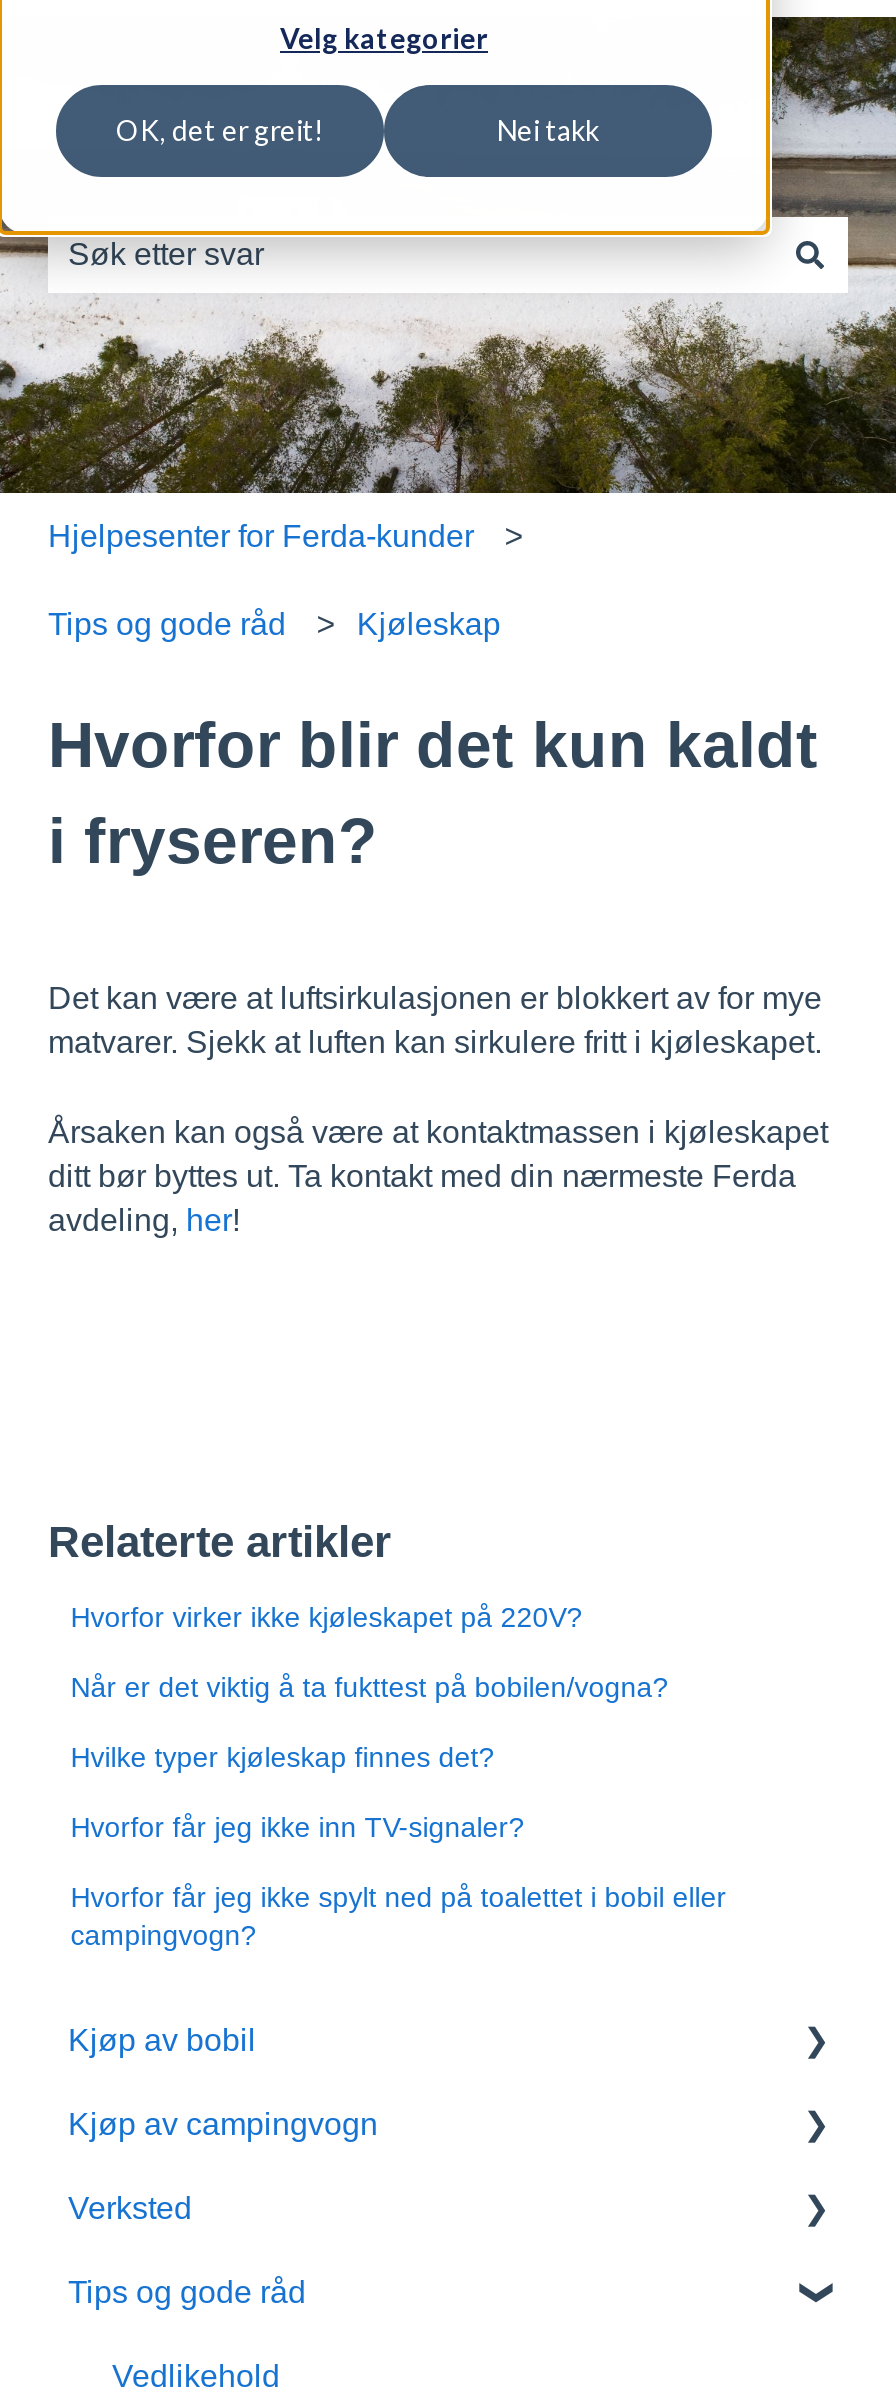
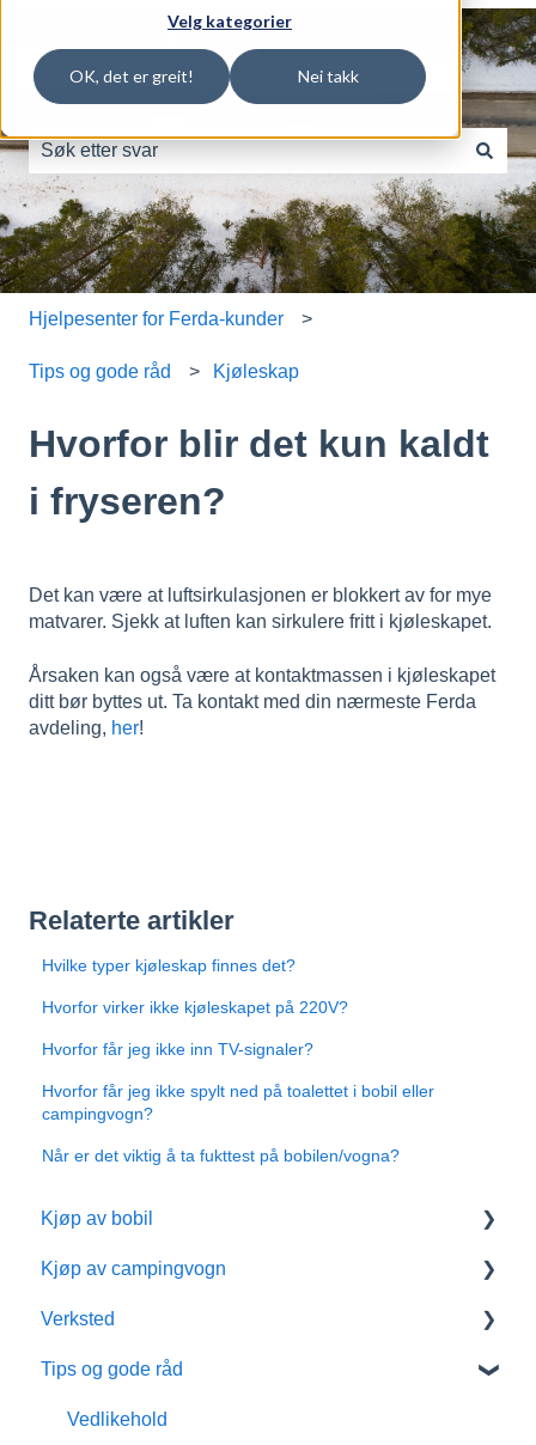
moved [70,1600,582,1632] -> [42,997,348,1016]: Hvorfor virker ikke kjøleskapet på 220V?
moved [70,1670,668,1702] -> [42,1145,400,1165]: Når er det viktig å ta fukttest på bobilen/vogna?
moved [70,1740,494,1772] -> [42,955,296,974]: Hvilke typer kjøleskap finnes det?
moved [70,1810,726,1950] -> [42,1039,435,1123]: Hvorfor får jeg ikke inn TV-signaler? | Hvorfor får jeg ikke spylt ned på toalettet i bobil eller | campingvogn?

